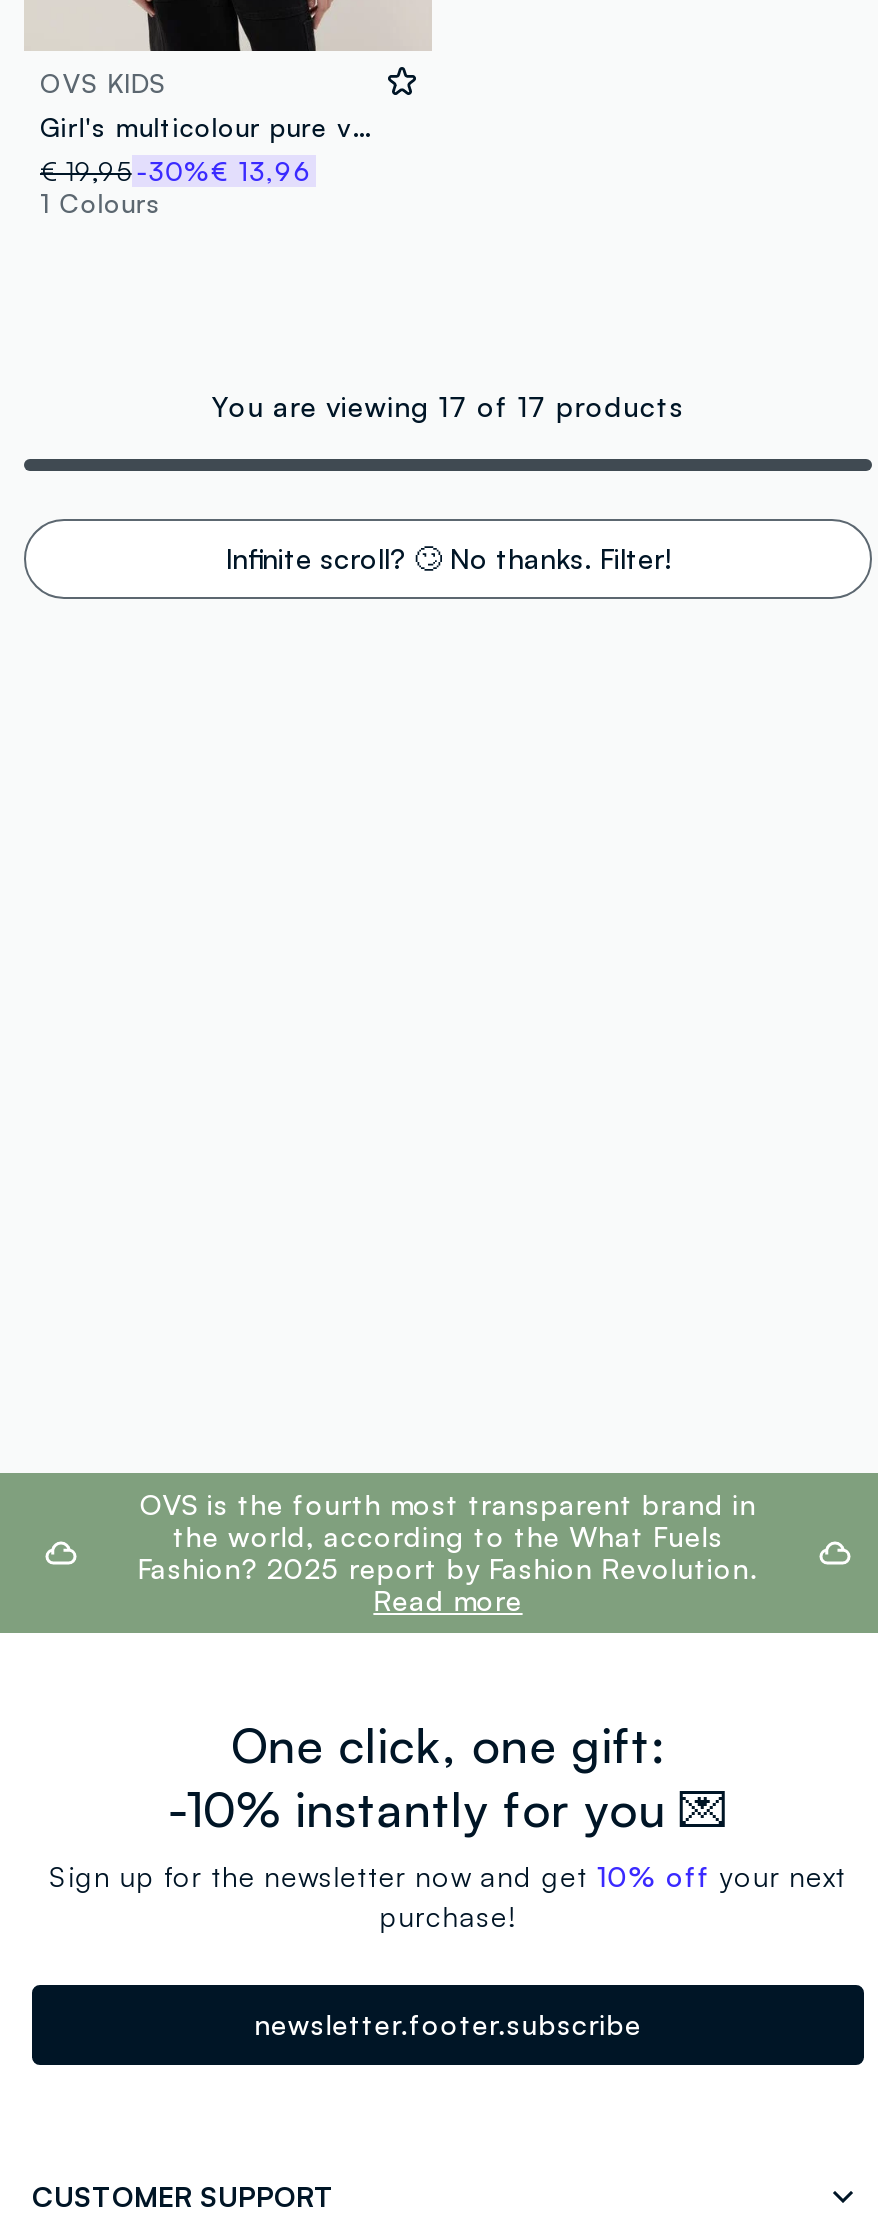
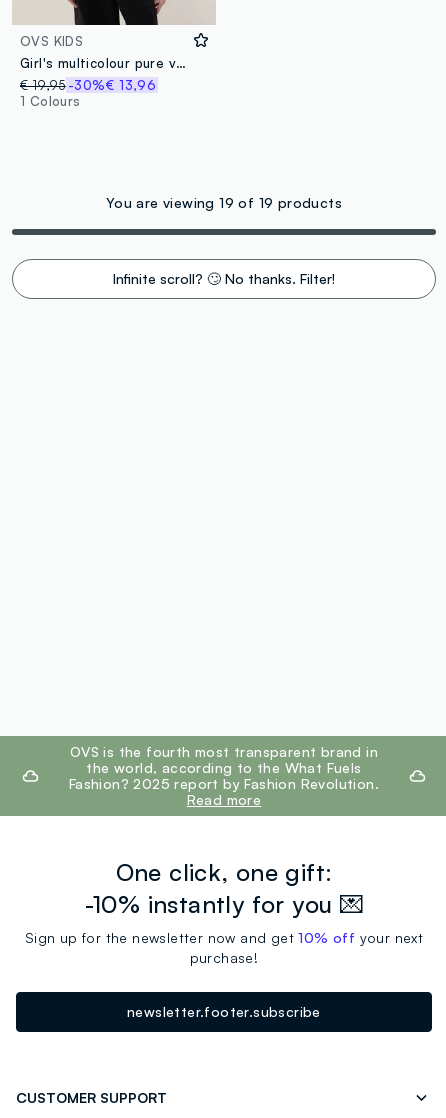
[212,389,684,423] You are viewing 17 of 17 products -> [106,194,342,211] You are viewing 19 of 19 products

